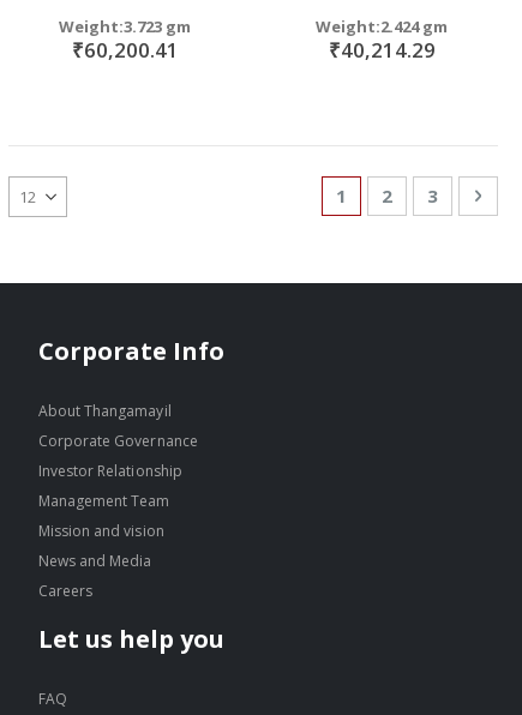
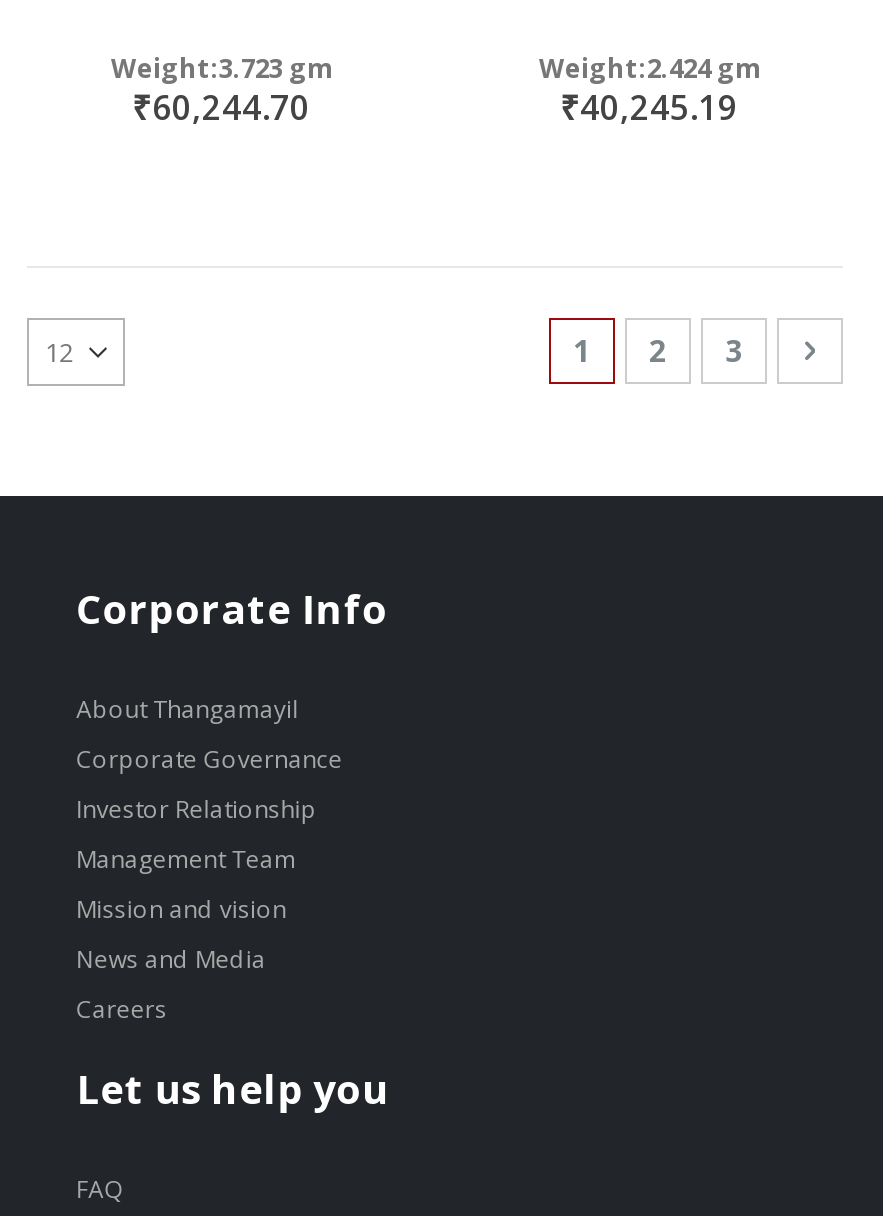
[71,36,178,63] ₹60,200.41 -> [132,83,310,129] ₹60,244.70
[328,36,435,63] ₹40,214.29 -> [560,83,738,129] ₹40,245.19

